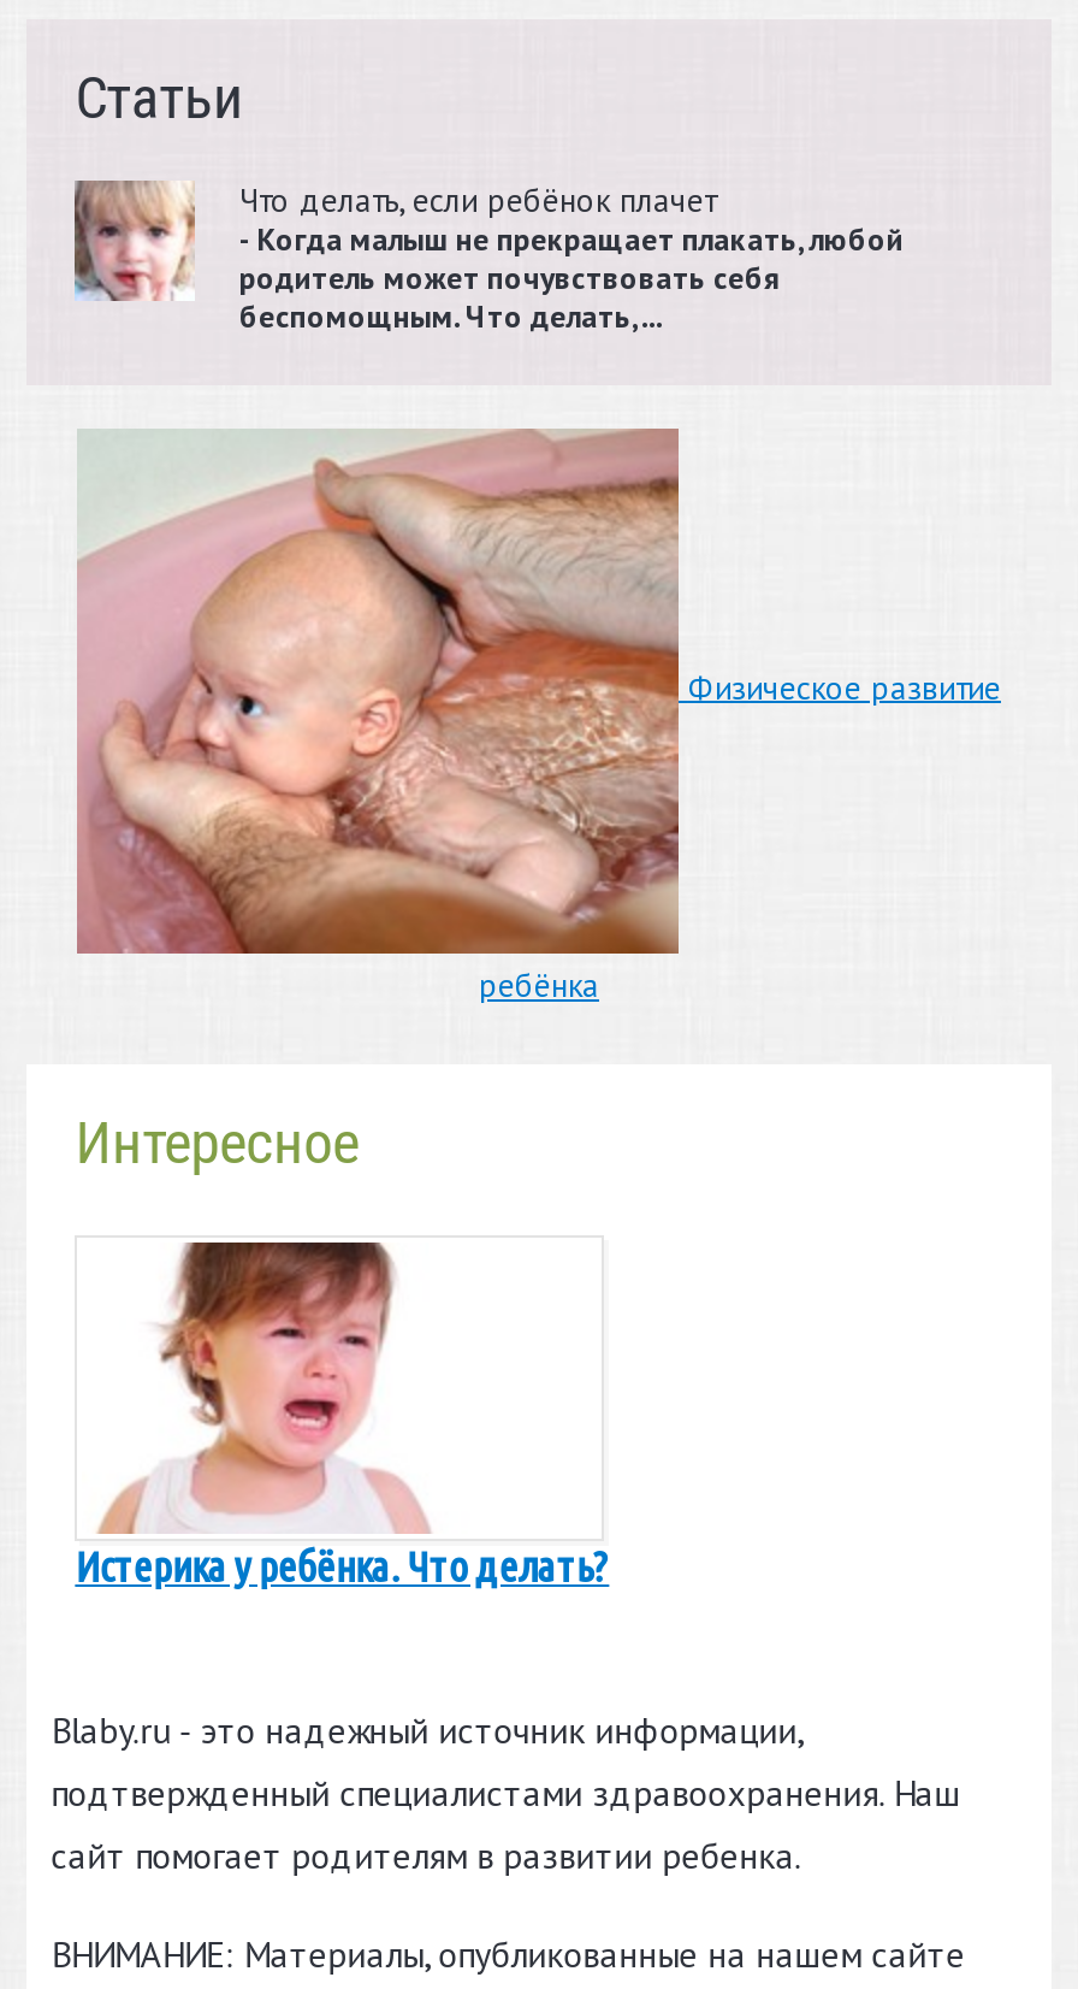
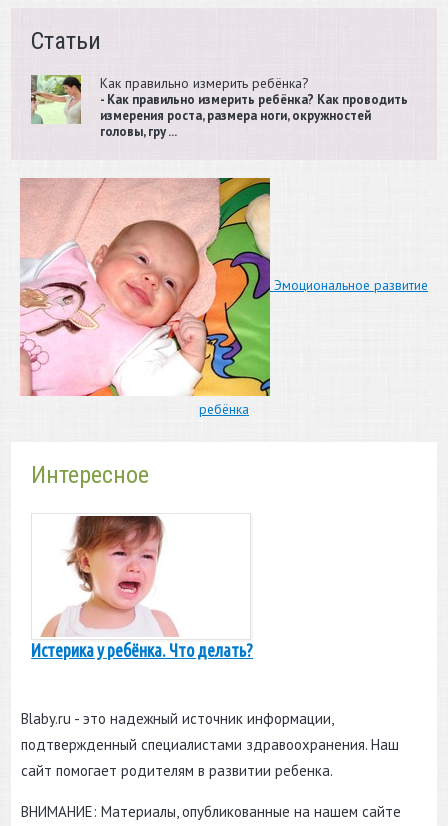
[72,177,904,336] [image] | Что делать, если ребёнок плачет | Когда малыш не прекращает плакать, любой | родитель может почувствовать себя | беспомощным. Что делать, ... -> [31,74,407,140] [image] | Как правильно измерить ребёнка? | Как правильно измерить ребёнка? Как проводить | измерения роста, размера ноги, окружностей | головы, гру ...
[48,426,1001,956] [image] | Физическое развитие -> [19,177,428,397] [image] | Эмоциональное развитие

